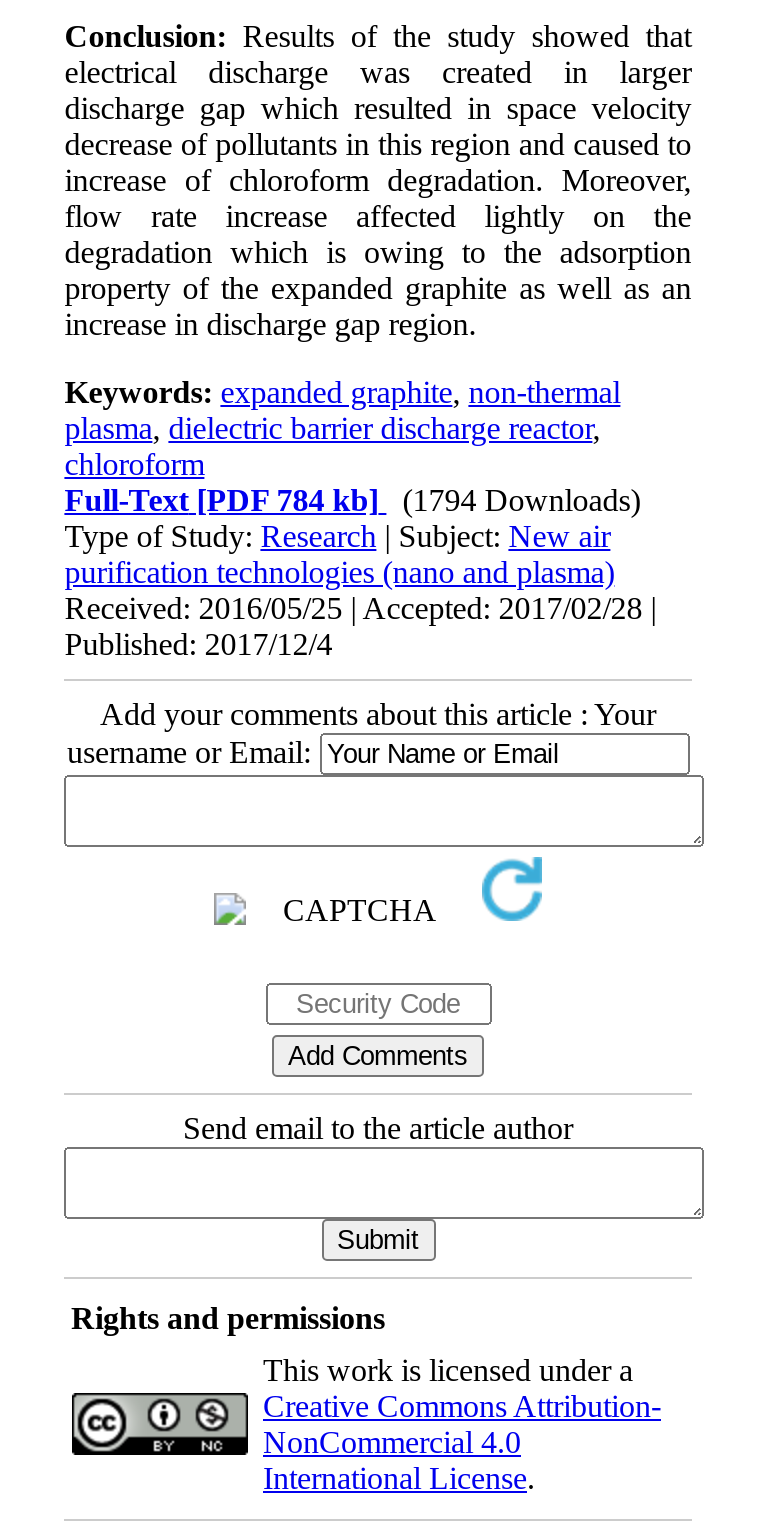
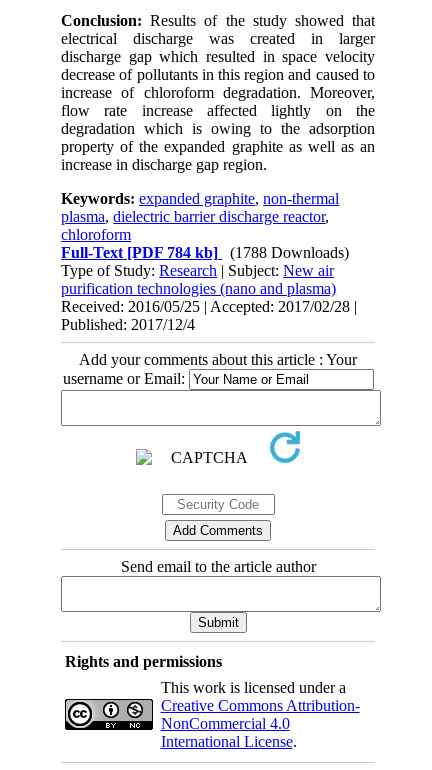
[64,483,640,517] Full-Text [PDF 784 kb] (1794 Downloads) -> [61,244,349,261] Full-Text [PDF 784 kb] (1788 Downloads)

